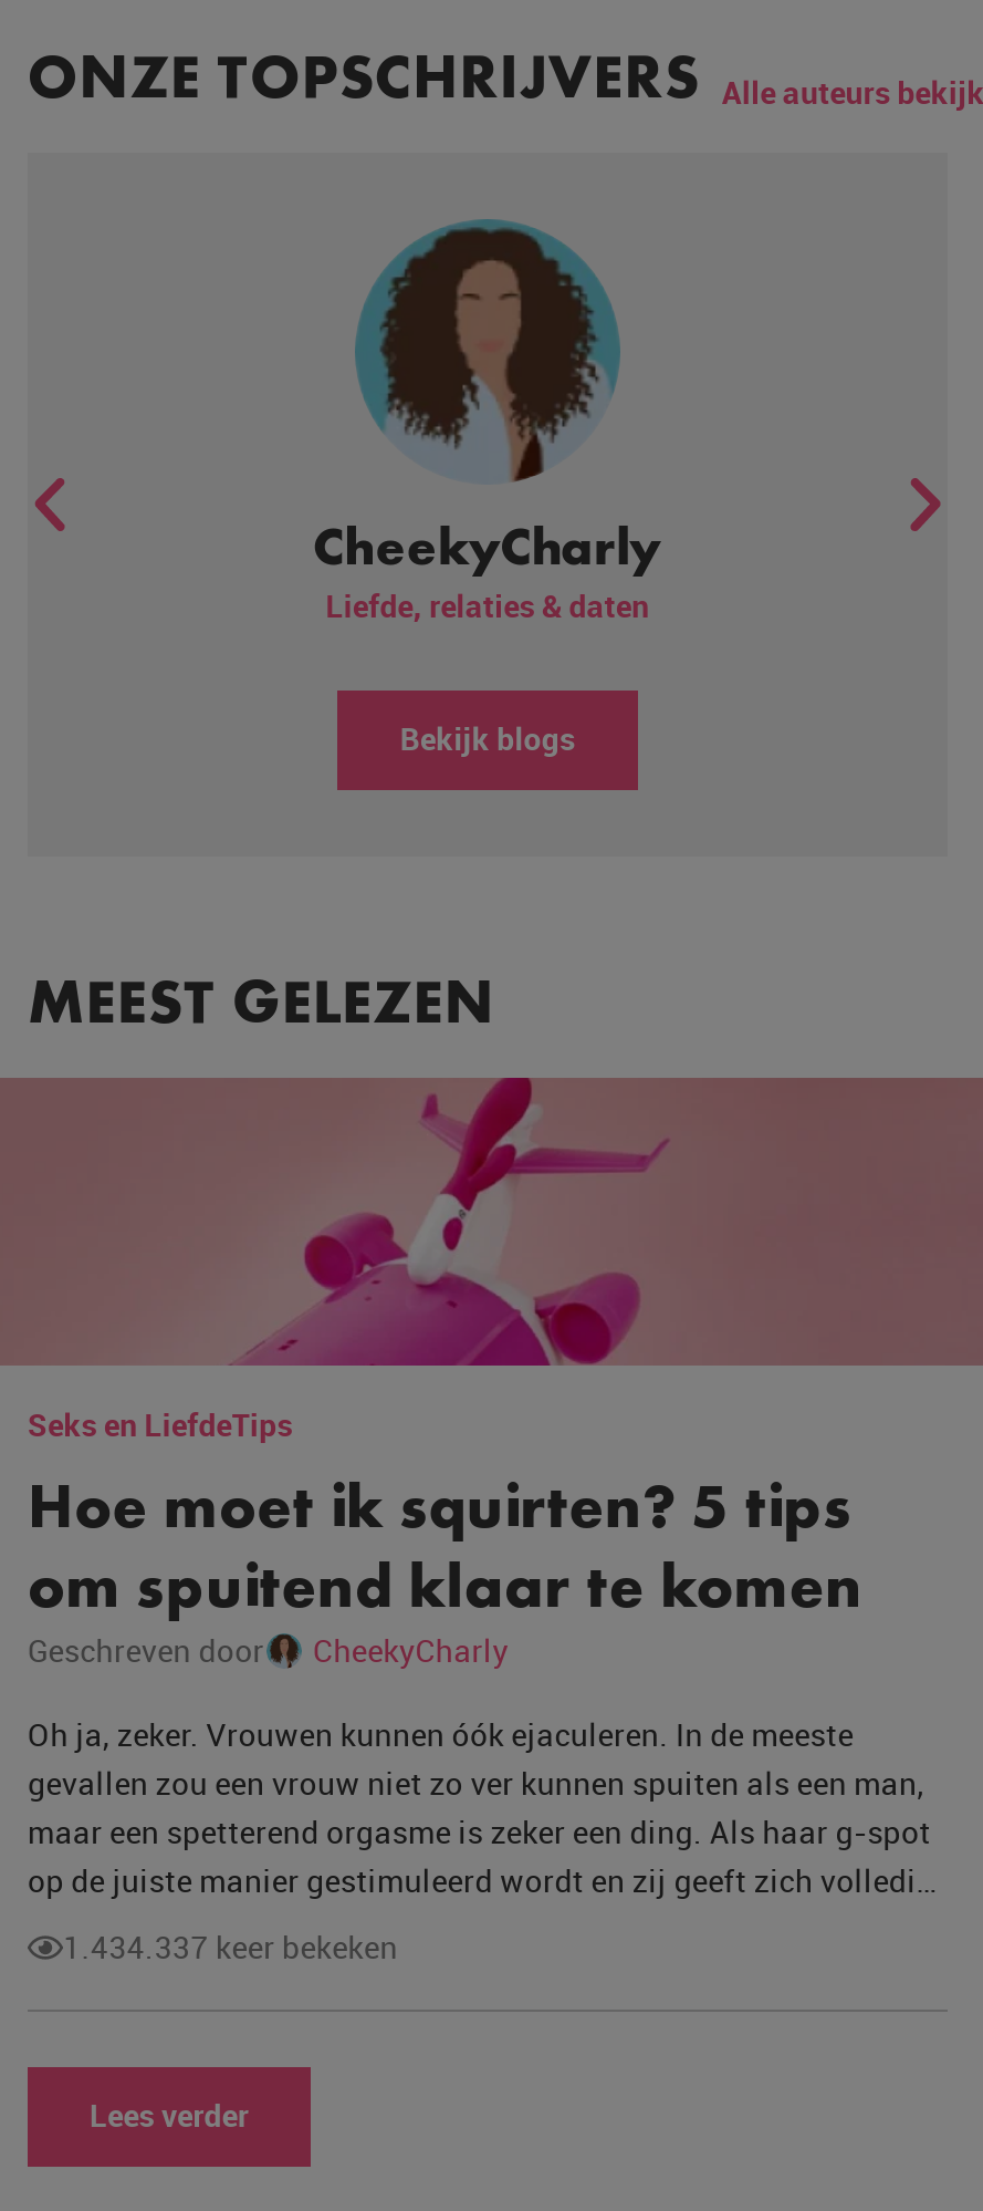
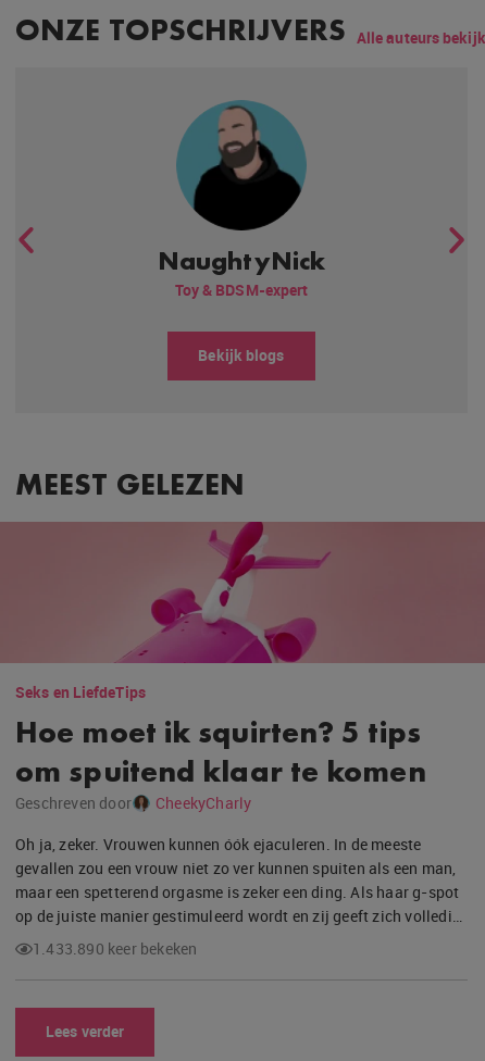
[313,226,663,627] [image] | CheekyCharly | Liefde, relaties & daten -> [158,104,325,300] [image] | NaughtyNick | Toy & BDSM-expert
[63,1926,398,1968] 1.434.337 keer bekeken -> [33,938,197,959] 1.433.890 keer bekeken

